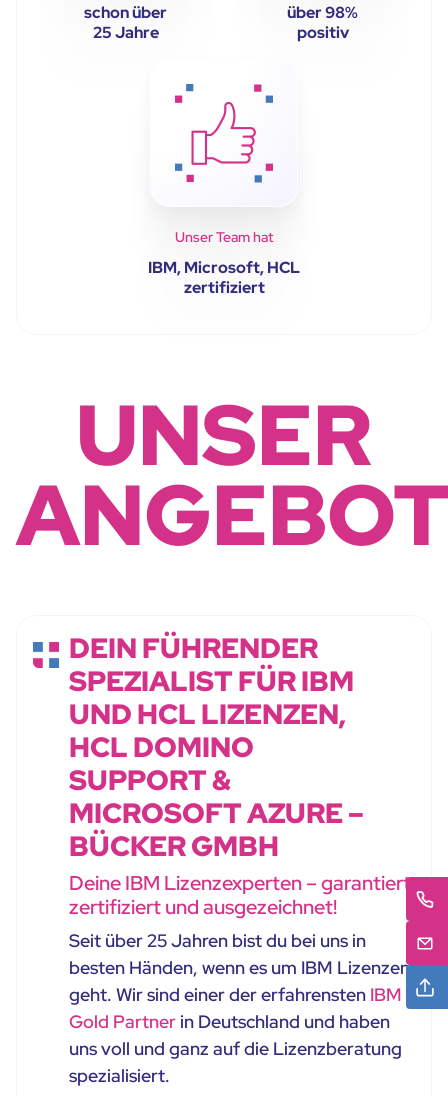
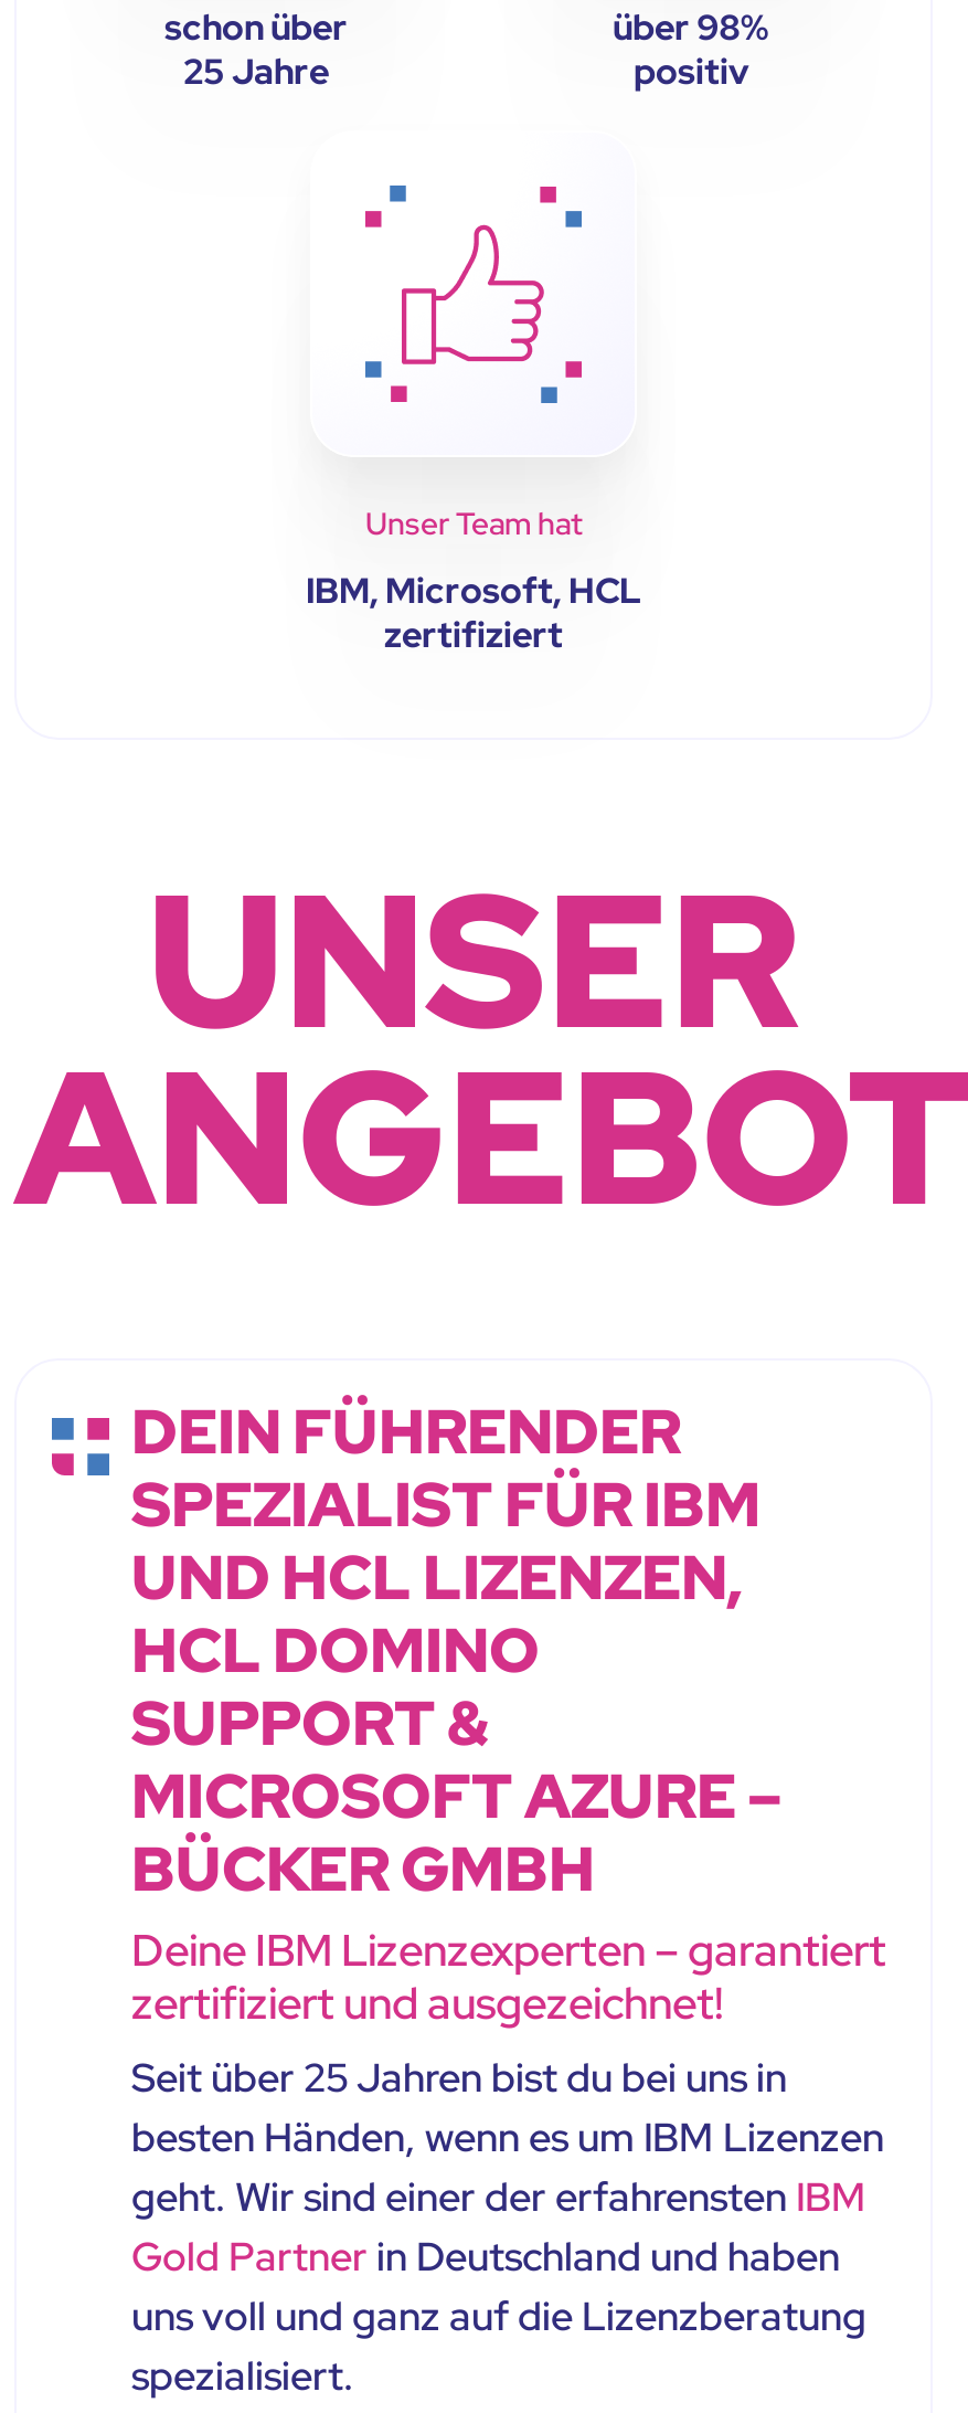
[405,876,445,1010] [image] -> none

